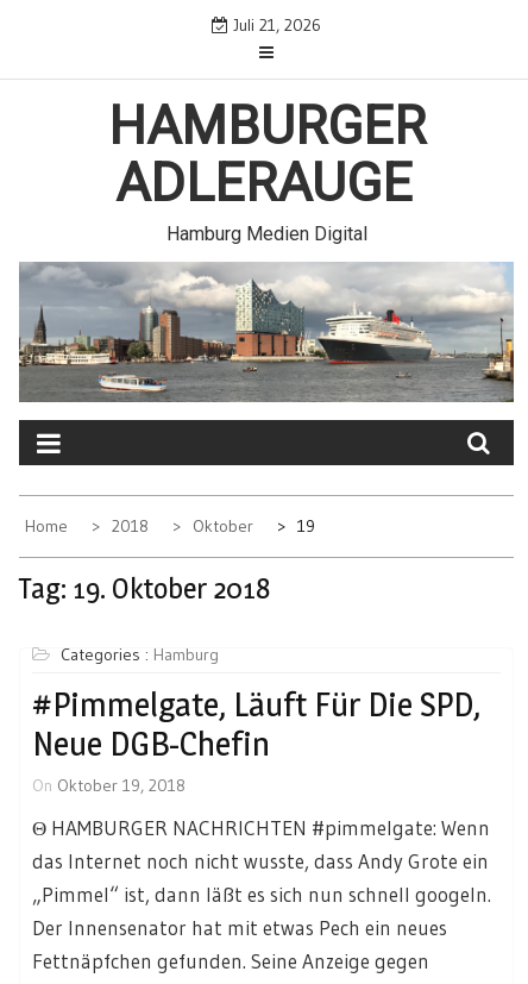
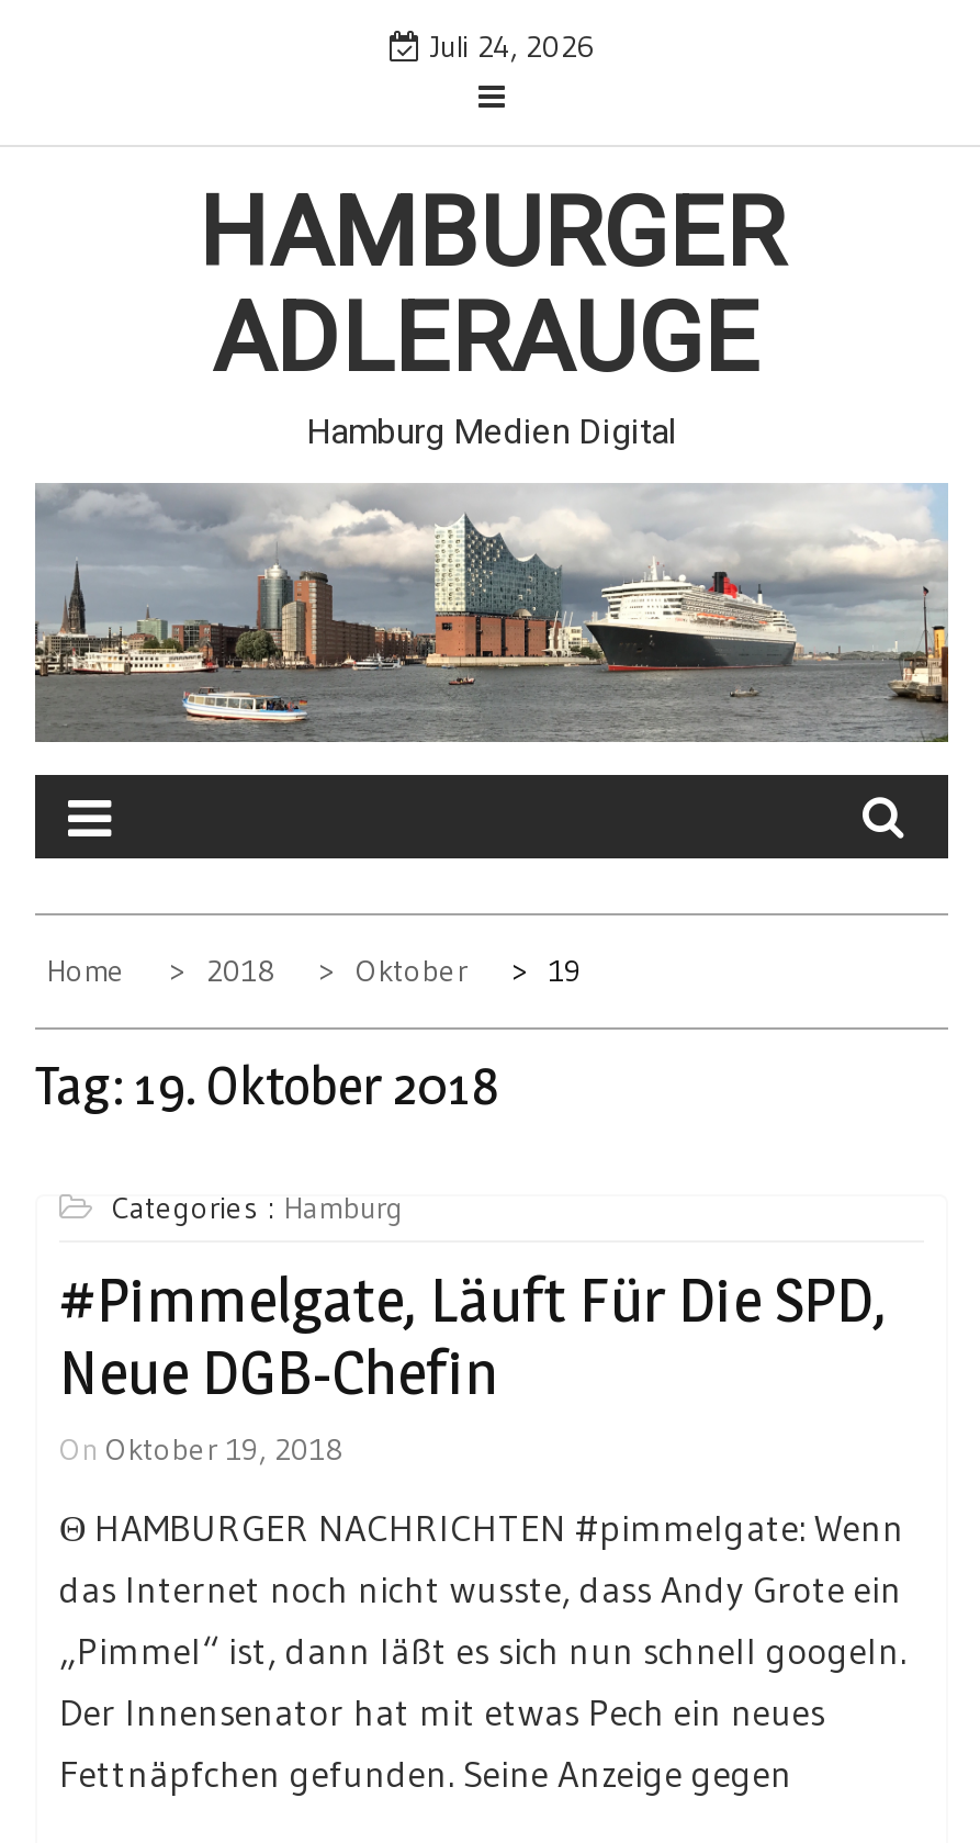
[228,14,321,36] Juli 21, 2026 -> [420,26,594,66] Juli 24, 2026

